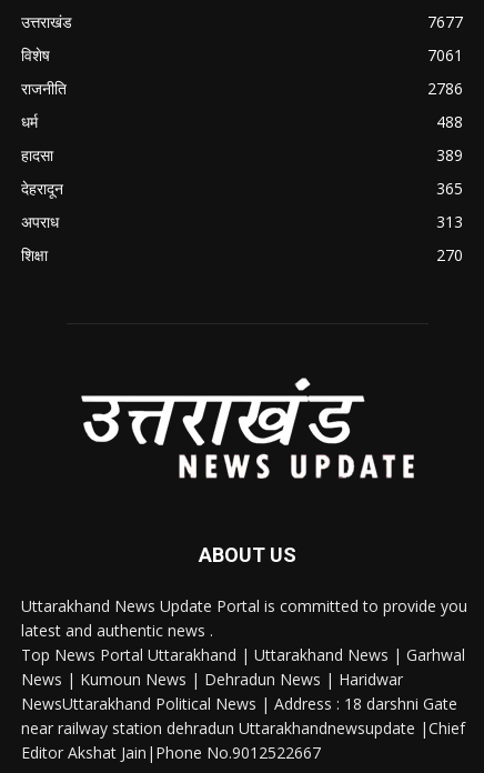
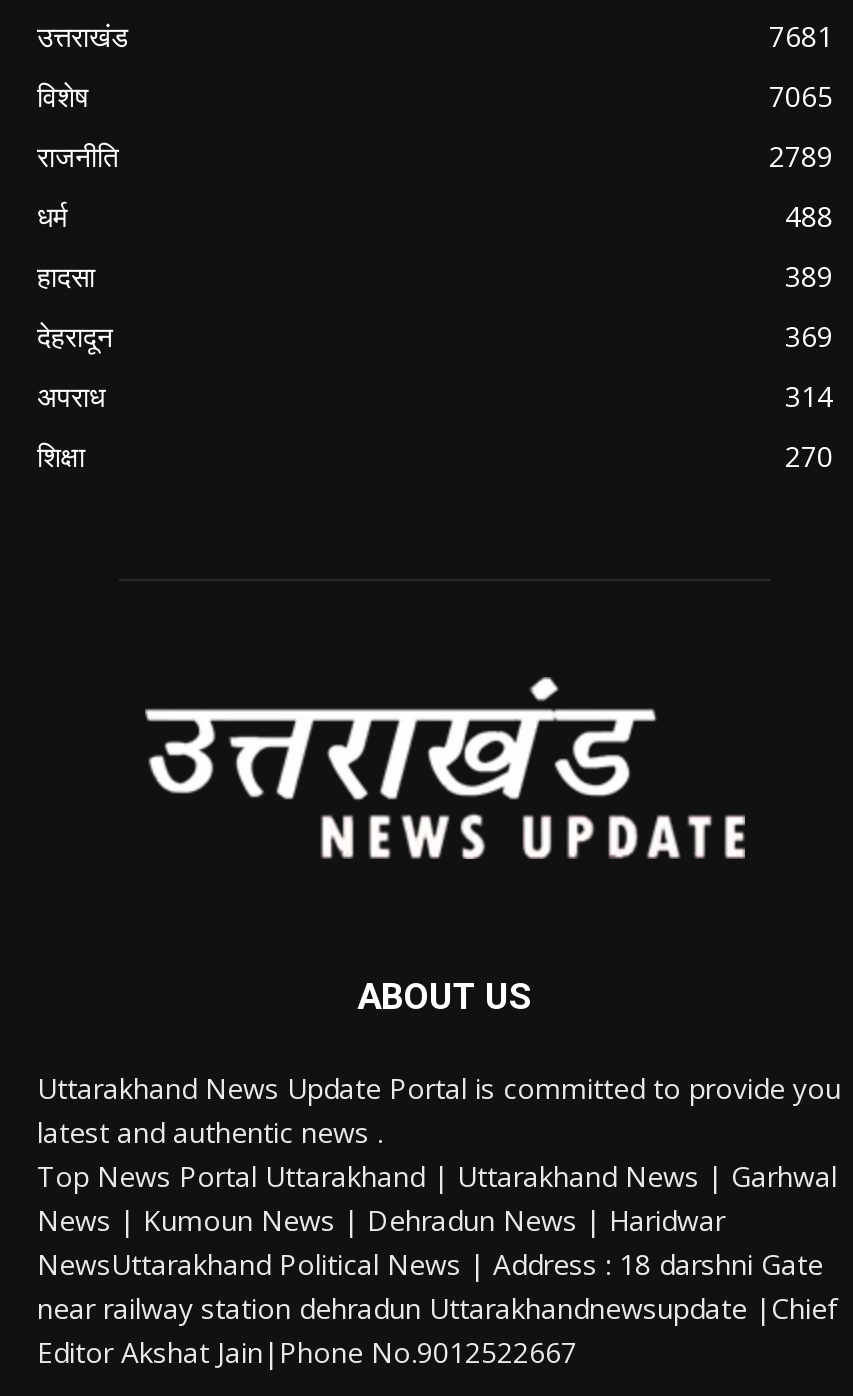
[427,11,463,32] 7677 -> [769,17,833,55] 7681
[427,45,463,66] 7061 -> [769,77,833,115] 7065
[427,78,463,99] 2786 -> [769,137,833,175] 2789
[436,178,463,199] 365 -> [785,317,833,355] 369
[436,211,463,232] 313 -> [785,377,833,415] 314

